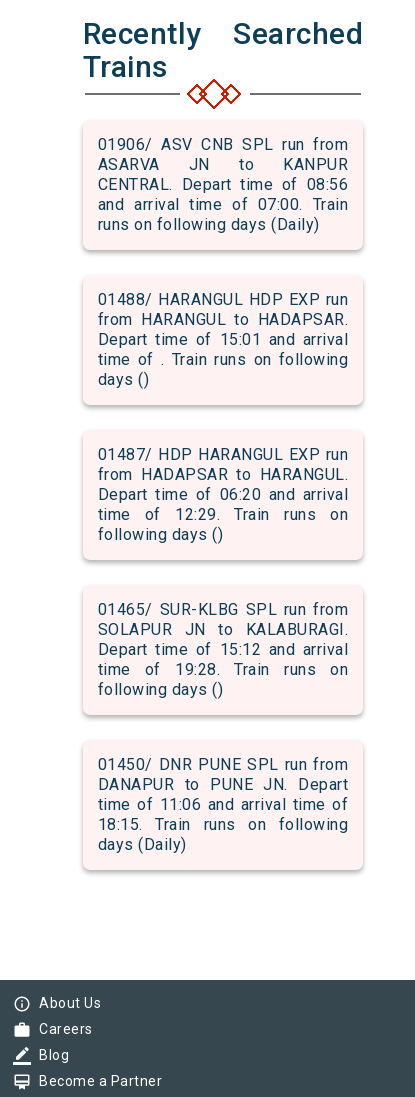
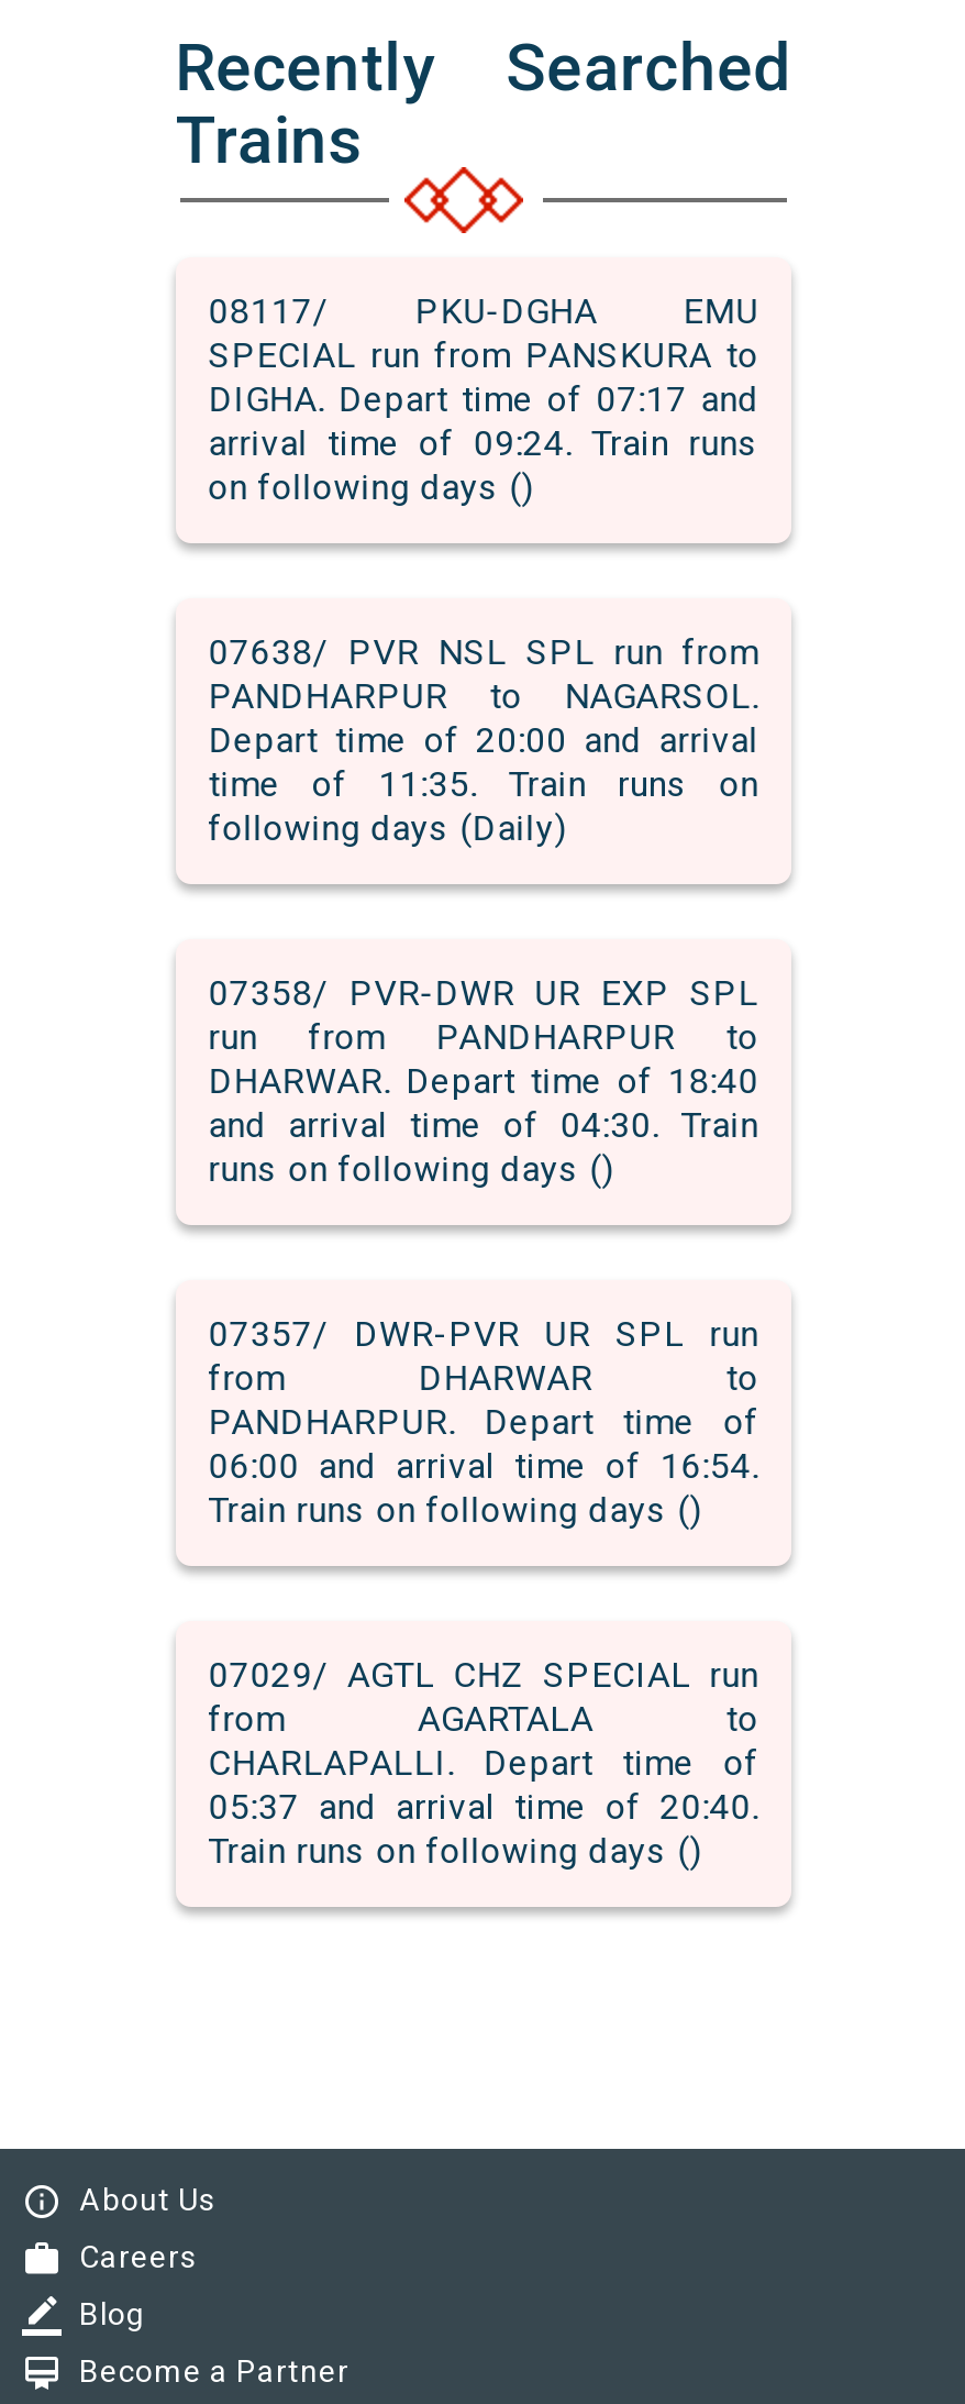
[98,135,348,234] 01906/ ASV CNB SPL run from | ASARVA JN to KANPUR | CENTRAL. Depart time of 08:56 | and arrival time of 07:00. Train | runs on following days (Daily) -> [208,291,759,509] 08117/ PKU-DGHA EMU | SPECIAL run from PANSKURA to | DIGHA. Depart time of 07:17 and | arrival time of 09:24. Train runs | on following days ()
[98,290,348,389] 01488/ HARANGUL HDP EXP run | from HARANGUL to HADAPSAR. | Depart time of 15:01 and arrival | time of . Train runs on following | days () -> [208,632,759,849] 07638/ PVR NSL SPL run from | PANDHARPUR to NAGARSOL. | Depart time of 20:00 and arrival | time of 11:35. Train runs on | following days (Daily)
[98,445,348,544] 01487/ HDP HARANGUL EXP run | from HADAPSAR to HARANGUL. | Depart time of 06:20 and arrival | time of 12:29. Train runs on | following days () -> [208,973,759,1190] 07358/ PVR-DWR UR EXP SPL | run from PANDHARPUR to | DHARWAR. Depart time of 18:40 | and arrival time of 04:30. Train | runs on following days ()
[98,600,348,699] 01465/ SUR-KLBG SPL run from | SOLAPUR JN to KALABURAGI. | Depart time of 15:12 and arrival | time of 19:28. Train runs on | following days () -> [208,1314,759,1531] 07357/ DWR-PVR UR SPL run | from DHARWAR to | PANDHARPUR. Depart time of | 06:00 and arrival time of 16:54. | Train runs on following days ()
[98,755,348,854] 01450/ DNR PUNE SPL run from | DANAPUR to PUNE JN. Depart | time of 11:06 and arrival time of | 18:15. Train runs on following | days (Daily) -> [208,1654,759,1872] 07029/ AGTL CHZ SPECIAL run | from AGARTALA to | CHARLAPALLI. Depart time of | 05:37 and arrival time of 20:40. | Train runs on following days ()

